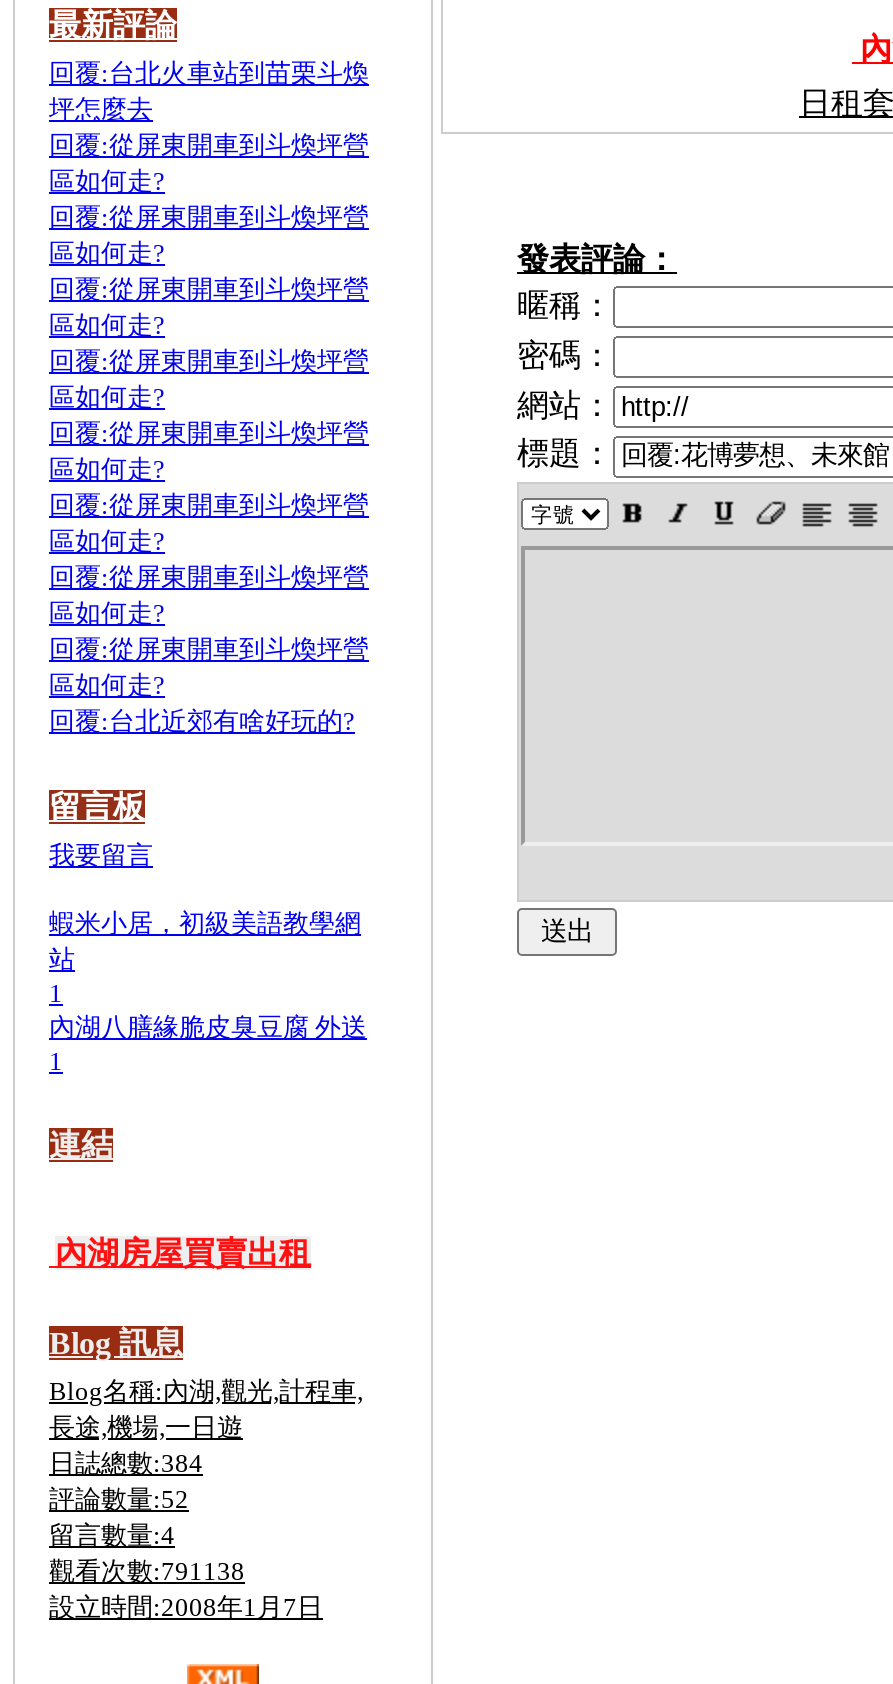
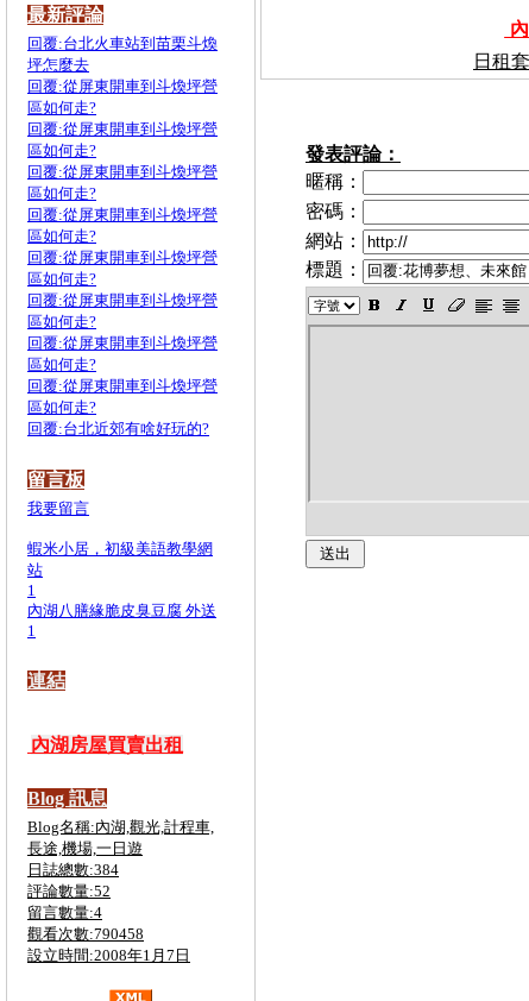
[49,1556,245,1586] 觀看次數:791138 -> [27,925,144,943] 觀看次數:790458

